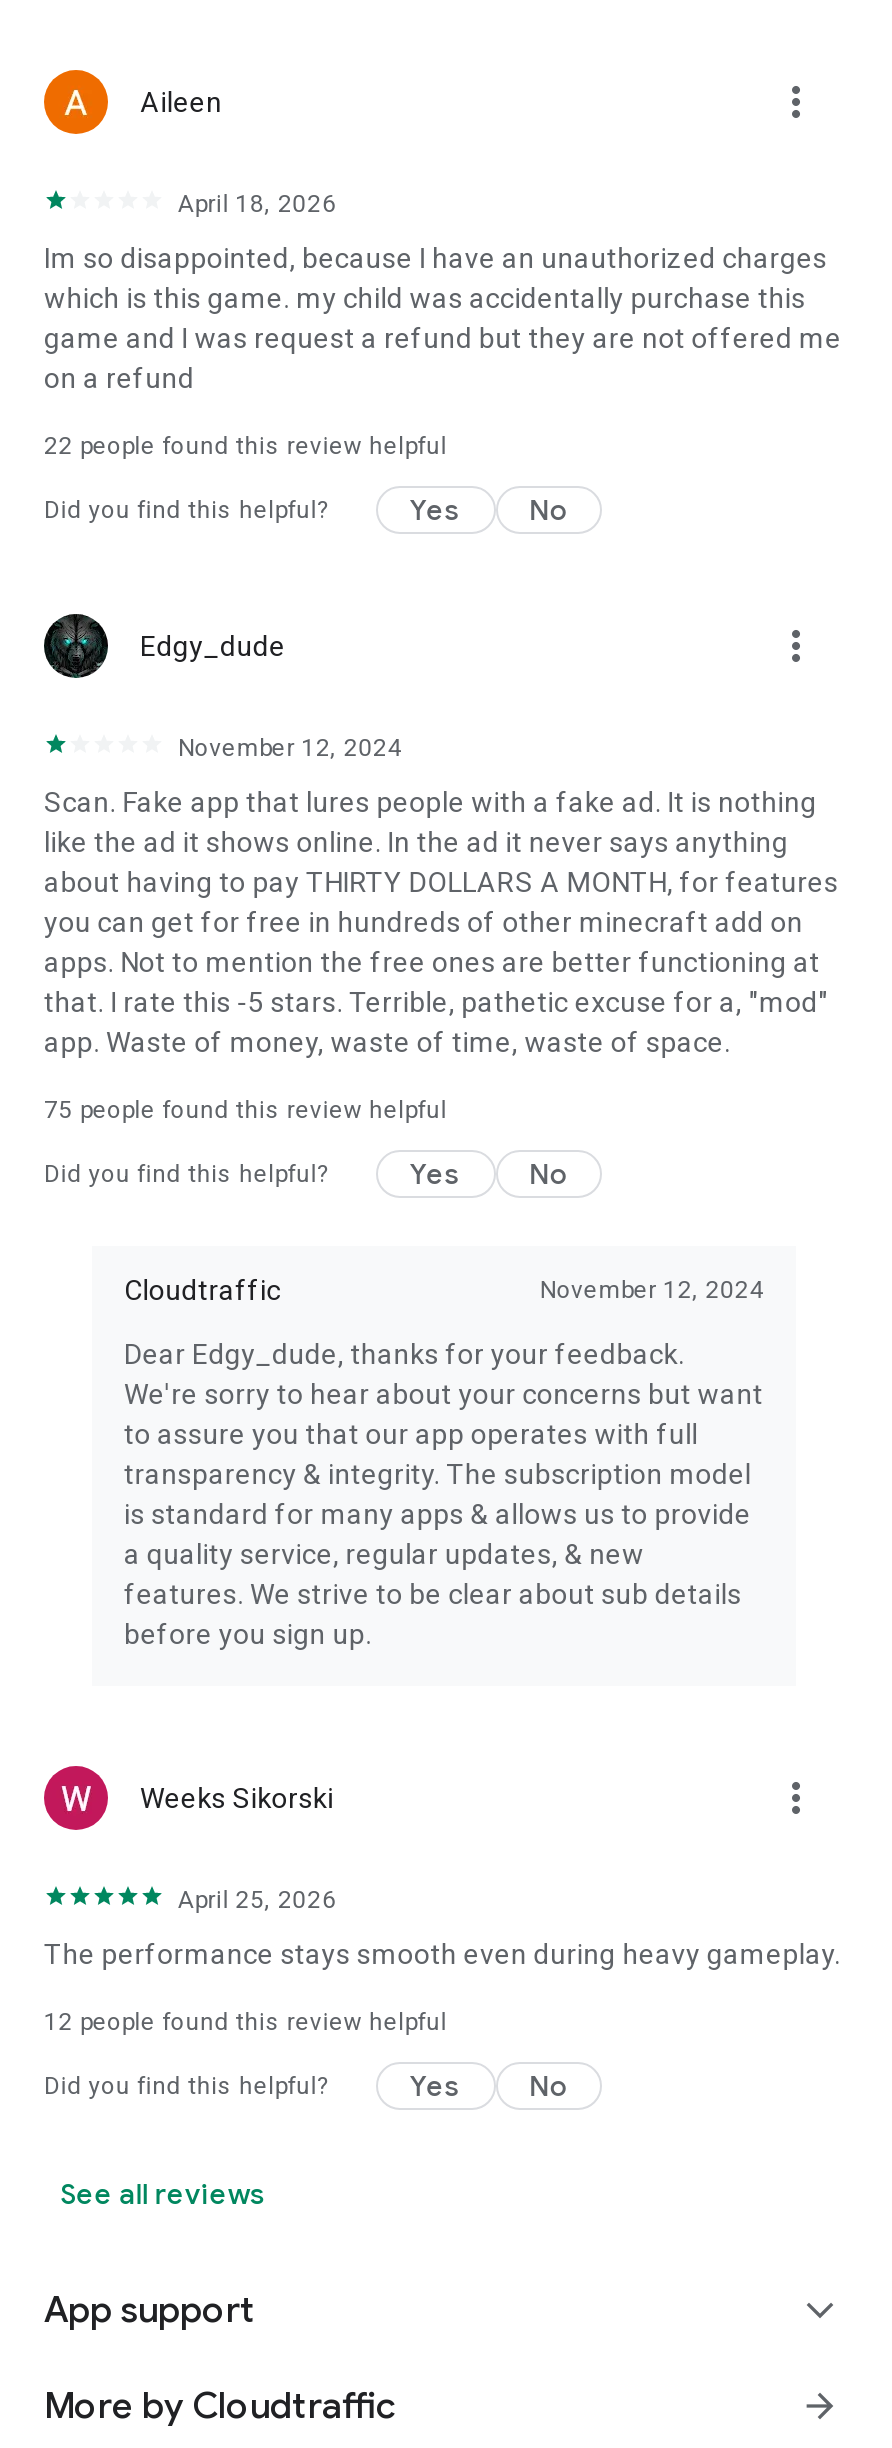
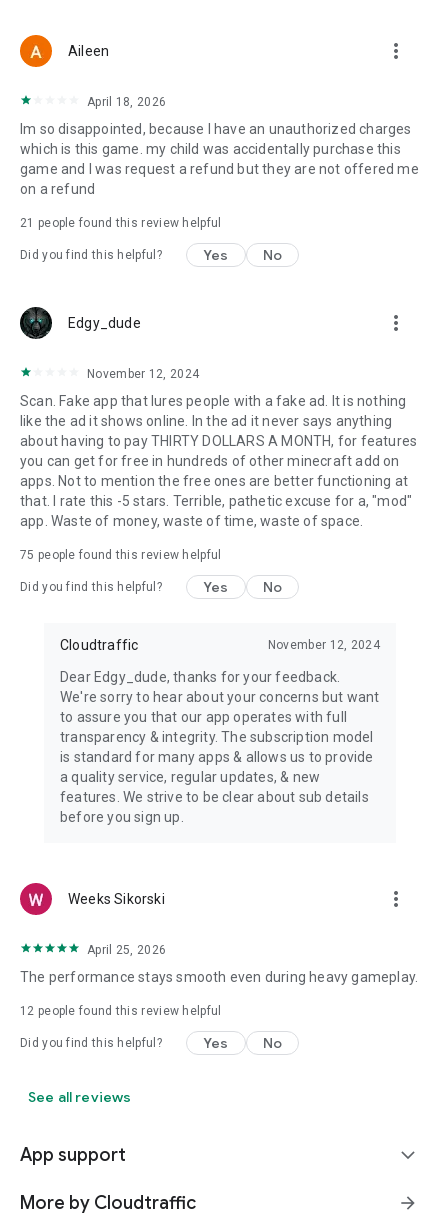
[44,432,447,460] 22 people found this review helpful -> [20,216,221,230] 21 people found this review helpful

